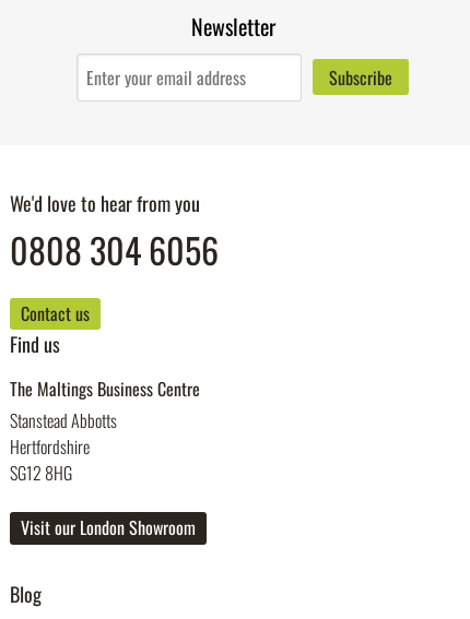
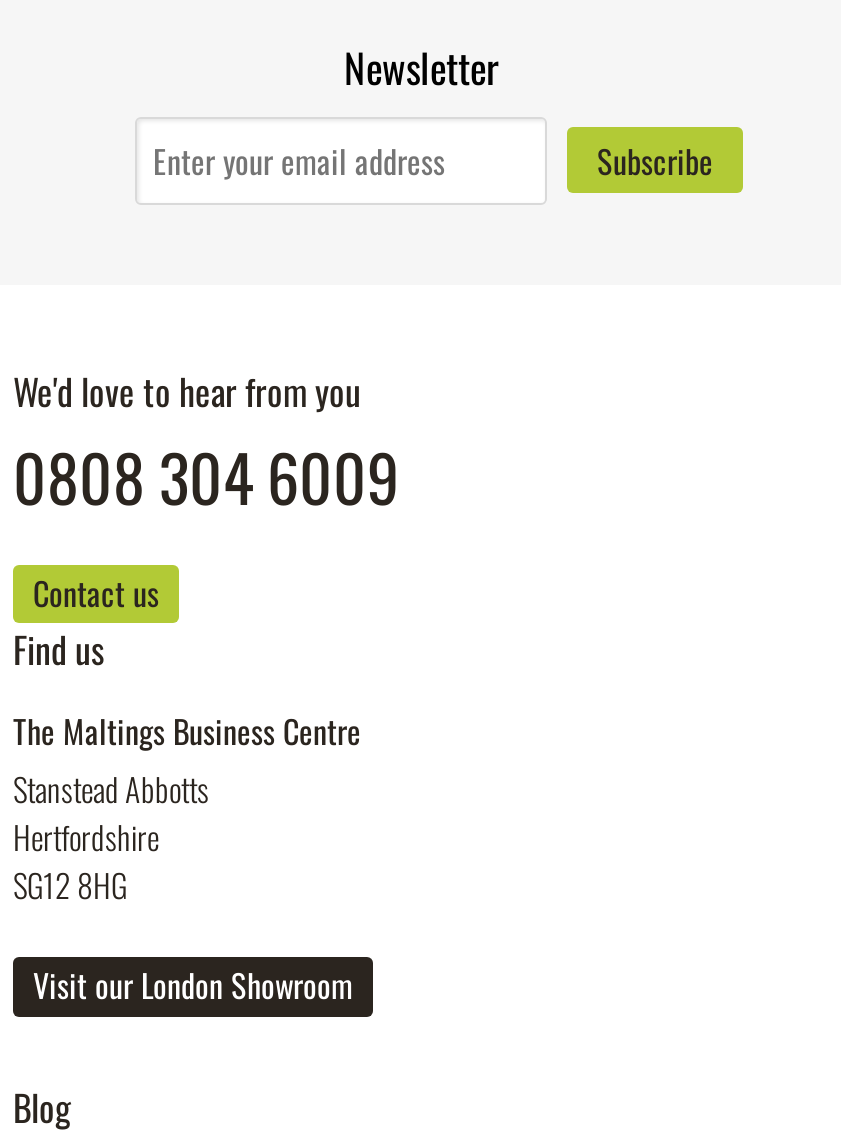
[10,223,219,275] 0808 304 6056 -> [13,428,399,522] 0808 304 6009

